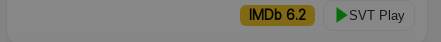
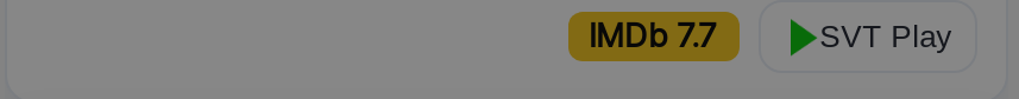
[249,7,306,23] IMDb 6.2 -> [589,16,717,54] IMDb 7.7

